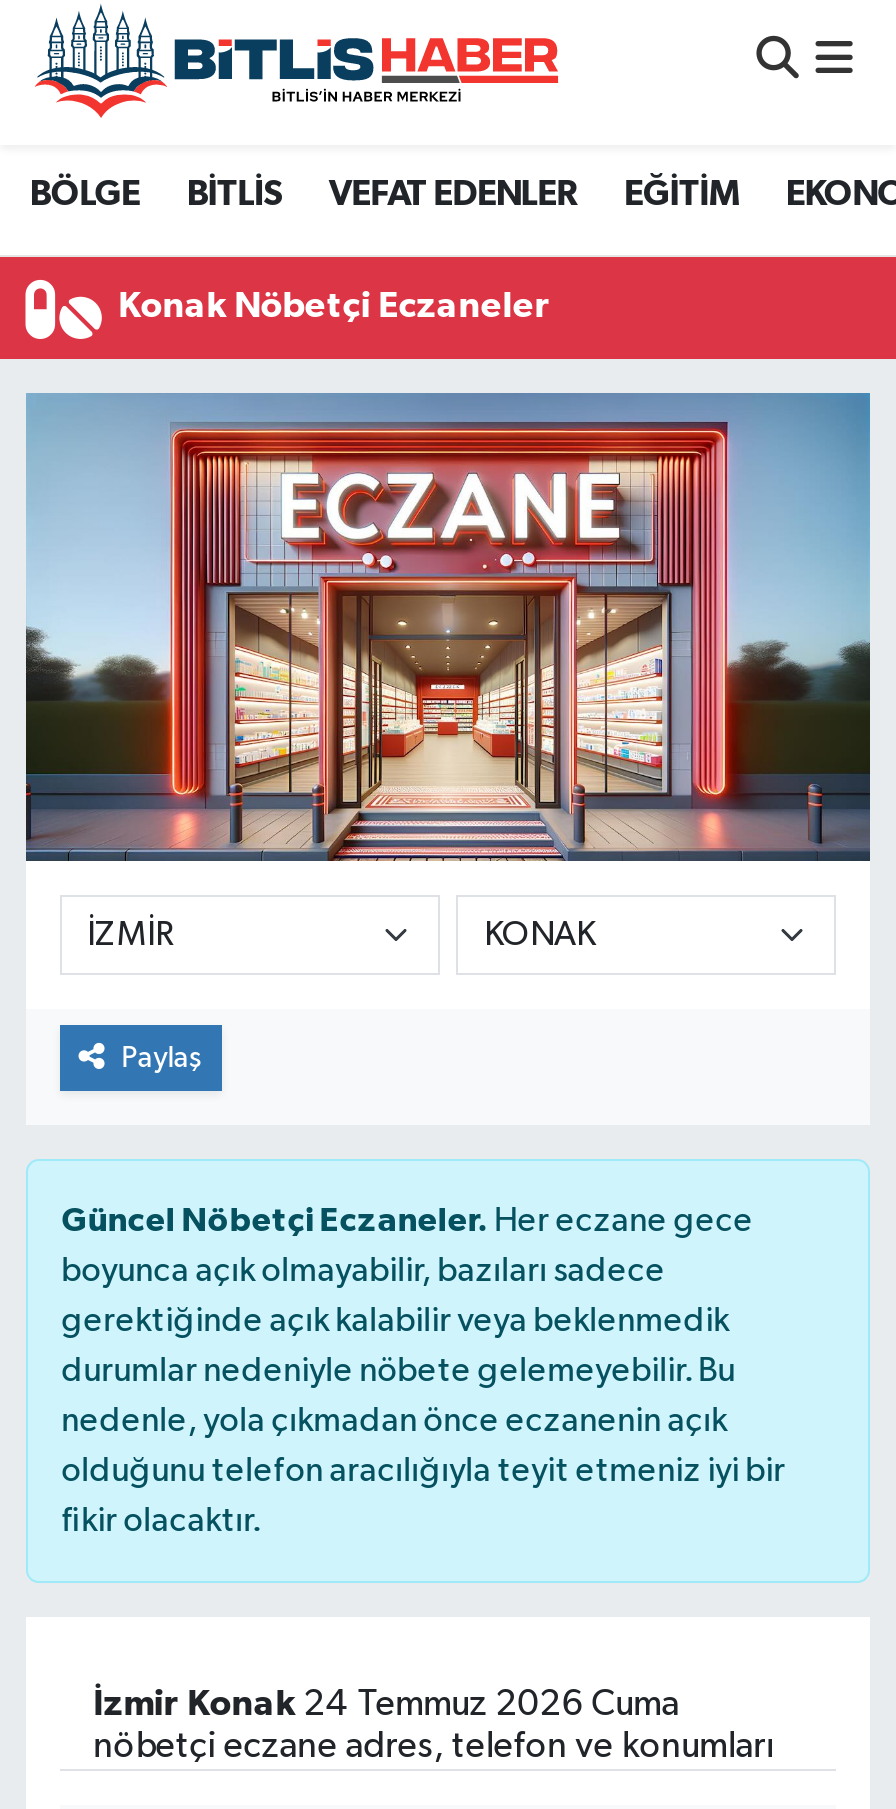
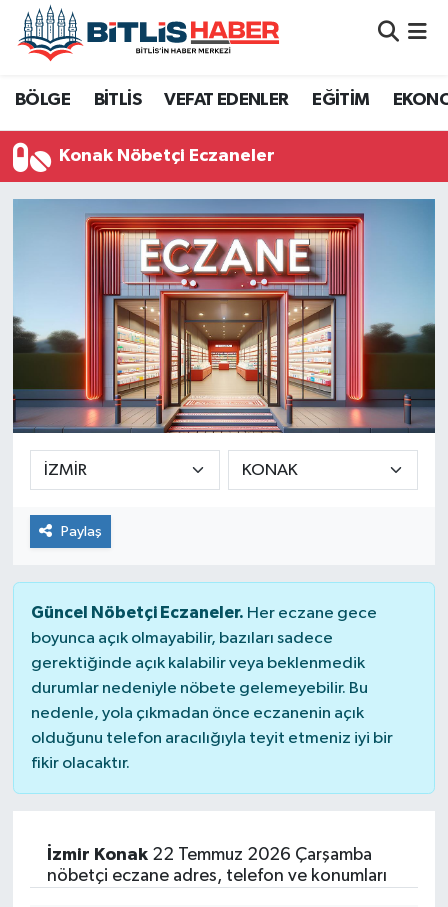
[94,1687,680,1723] İzmir Konak 24 Temmuz 2026 Cuma -> [47,846,372,864] İzmir Konak 22 Temmuz 2026 Çarşamba

